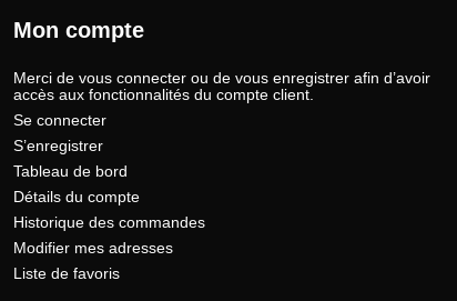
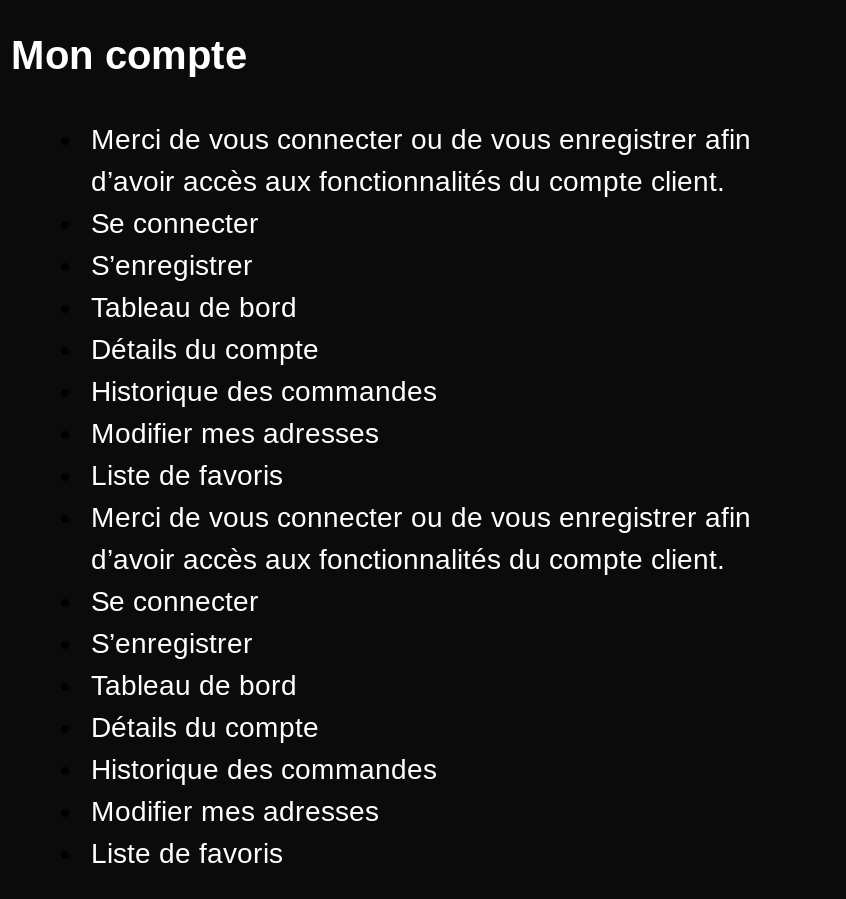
[13,69,430,103] Merci de vous connecter ou de vous enregistrer afin d’avoir | accès aux fonctionnalités du compte client. -> [91,123,751,575] Merci de vous connecter ou de vous enregistrer afin | d’avoir accès aux fonctionnalités du compte client. | Se connecter | S’enregistrer | Tableau de bord | Détails du compte | Historique des commandes | Modifier mes adresses | Liste de favoris | Merci de vous connecter ou de vous enregistrer afin | d’avoir accès aux fonctionnalités du compte client.

